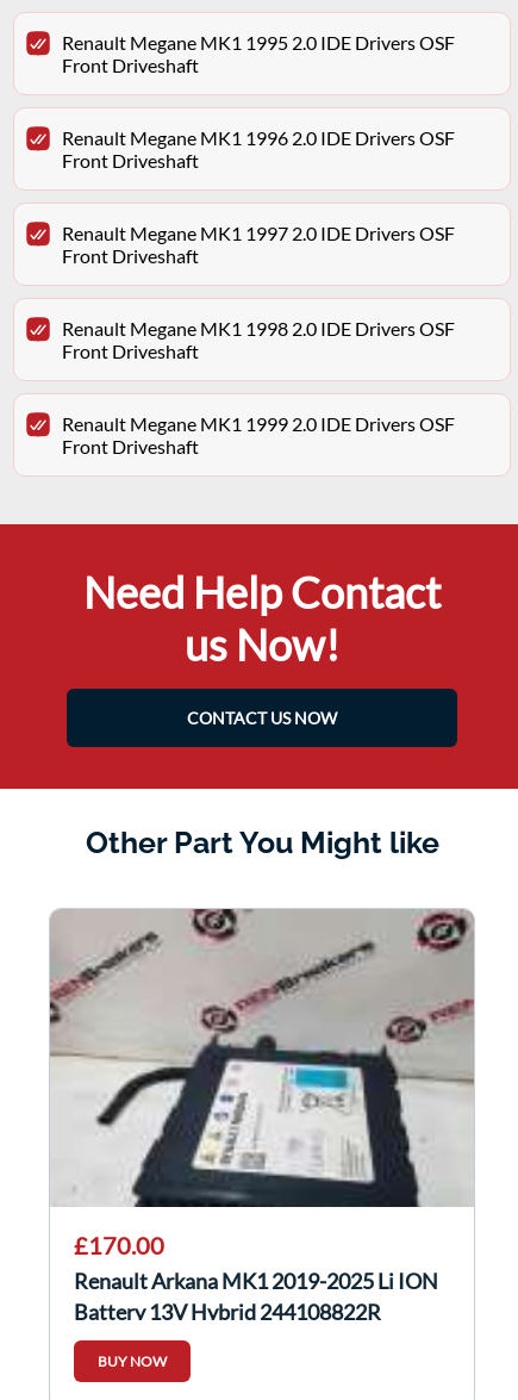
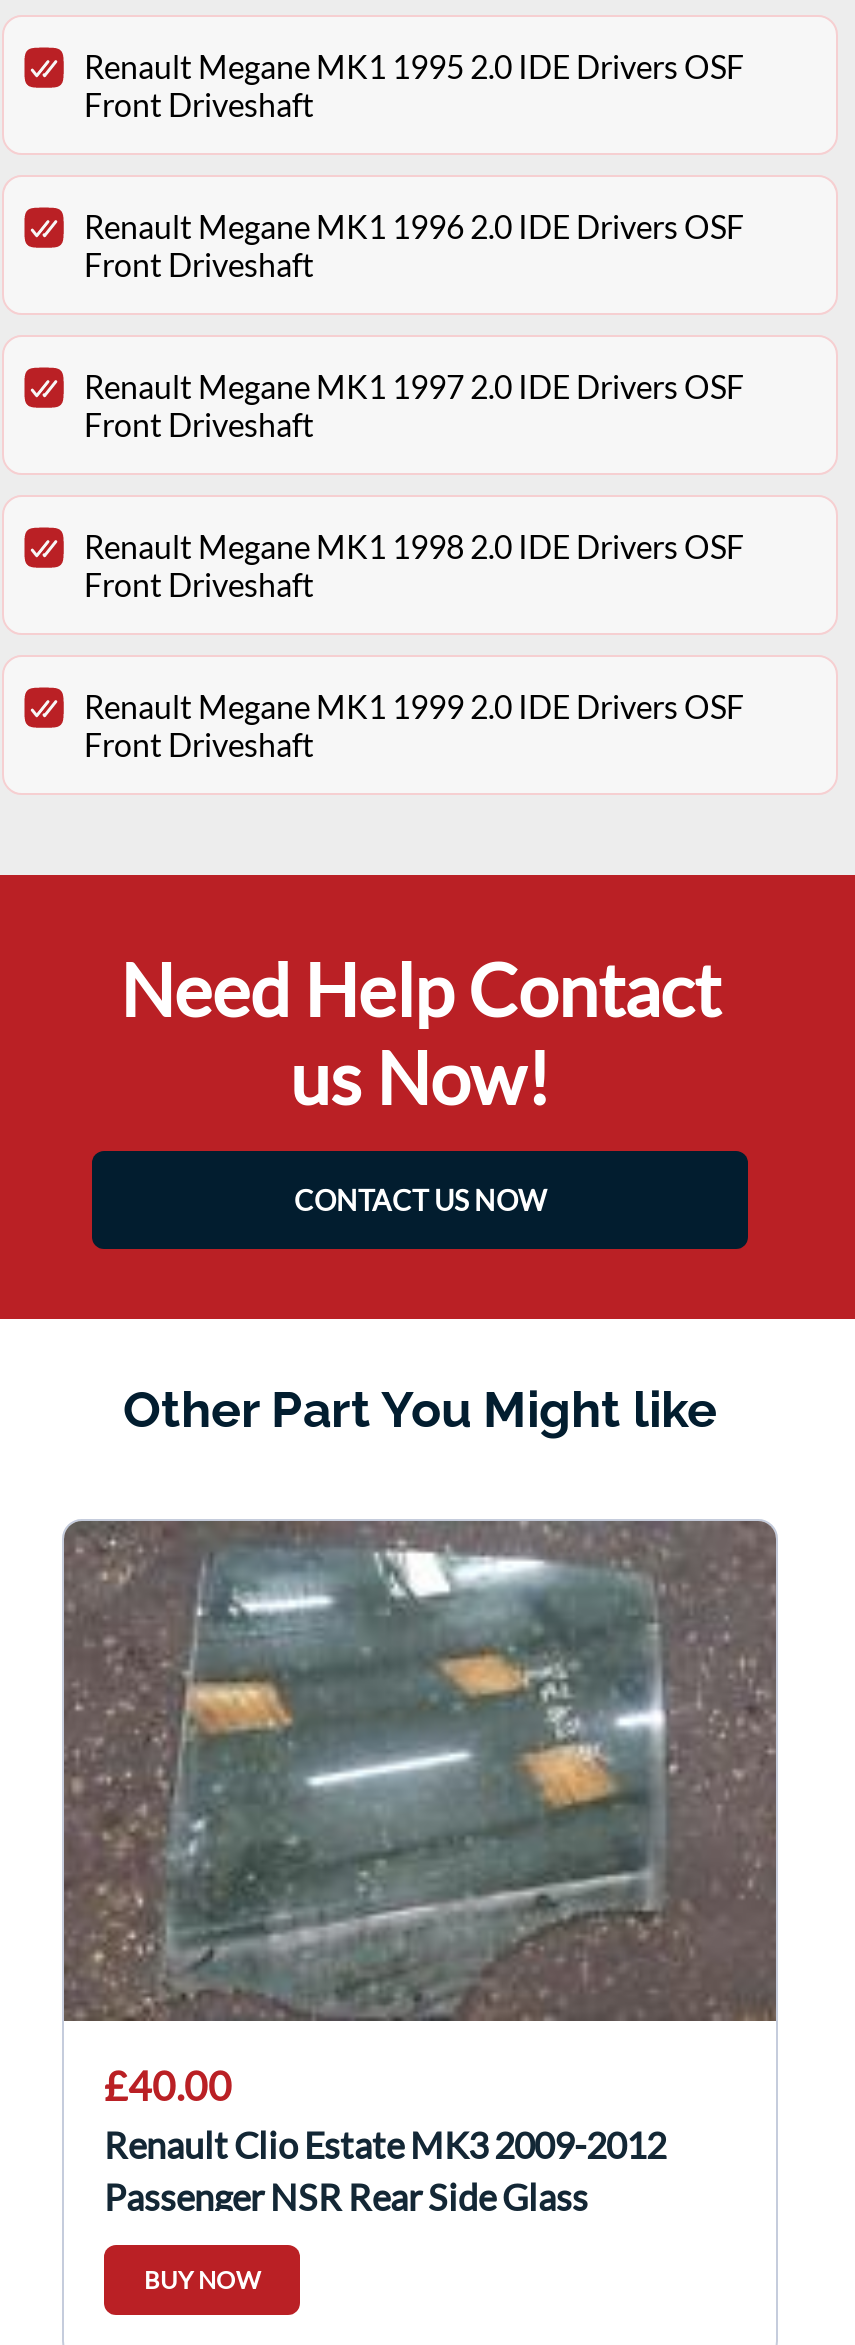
[50,909,474,1325] [image] | £170.00 | Renault Arkana MK1 2019-2025 Li ION | Battery 13V Hybrid 244108822R -> [62,1521,776,2220] [image] | £40.00 | Renault Clio Estate MK3 2009-2012 | Passenger NSR Rear Side Glass

